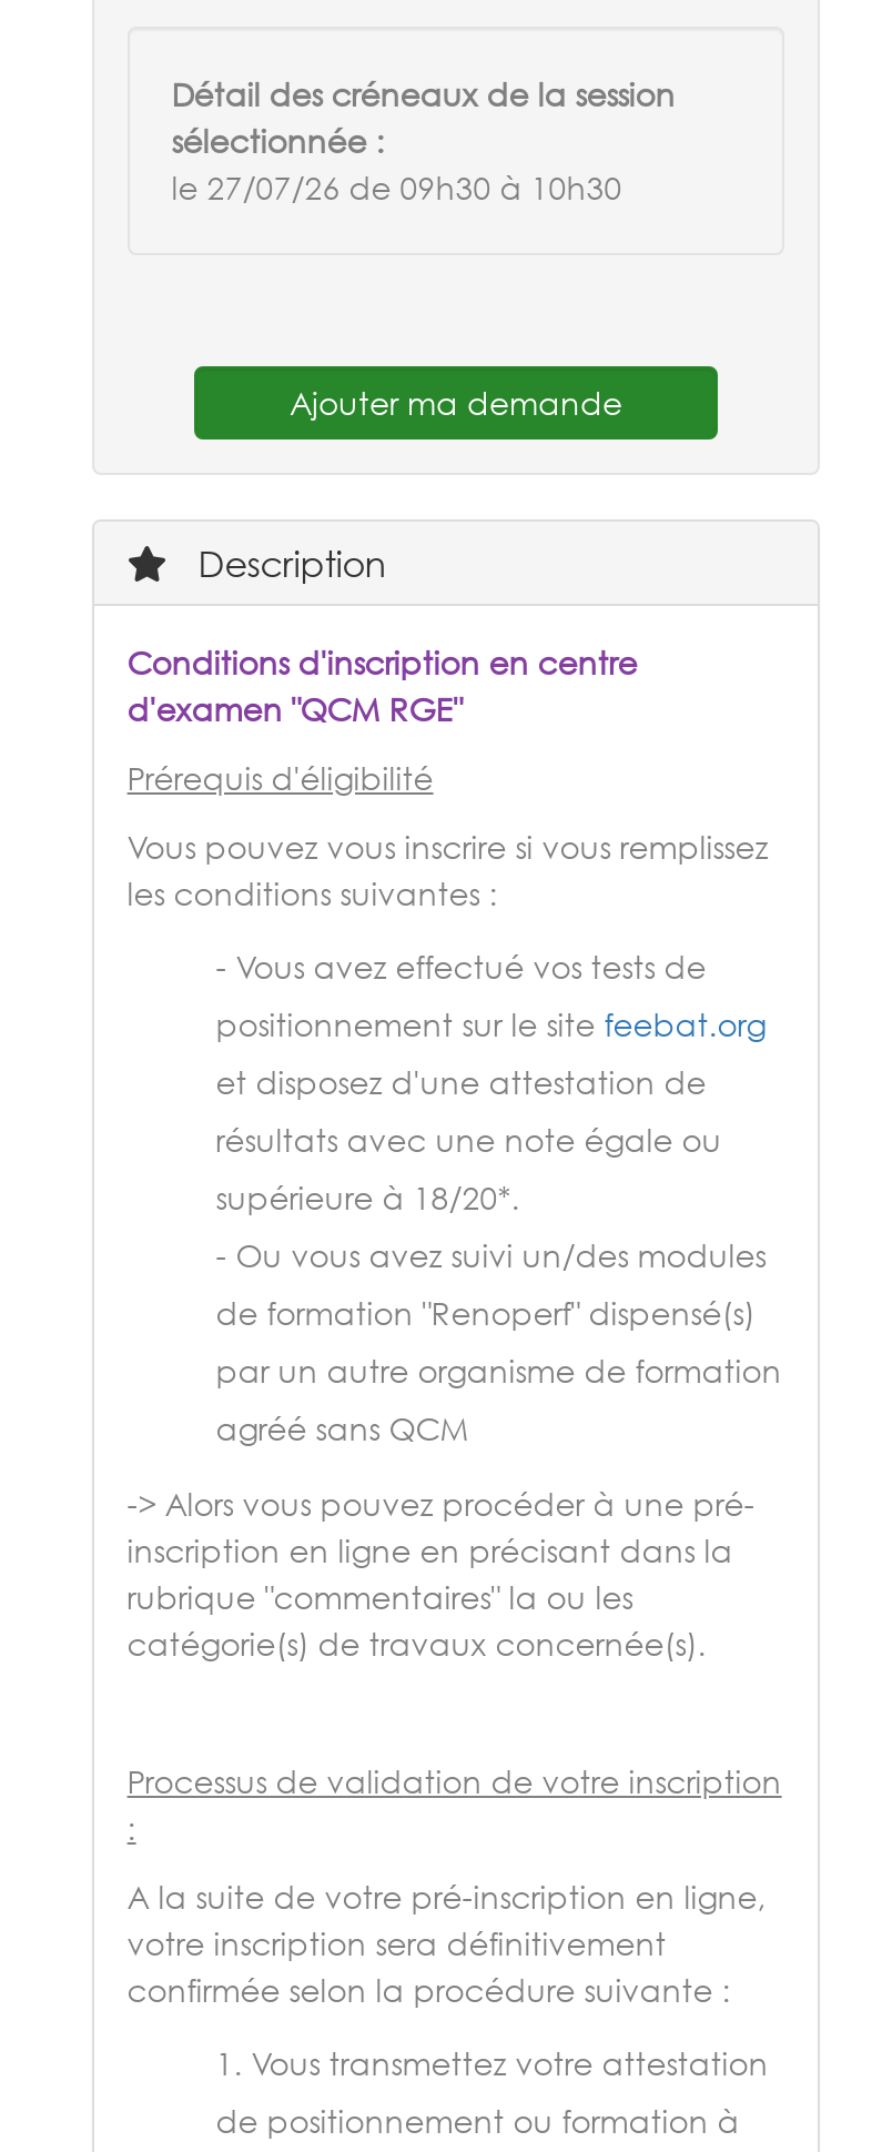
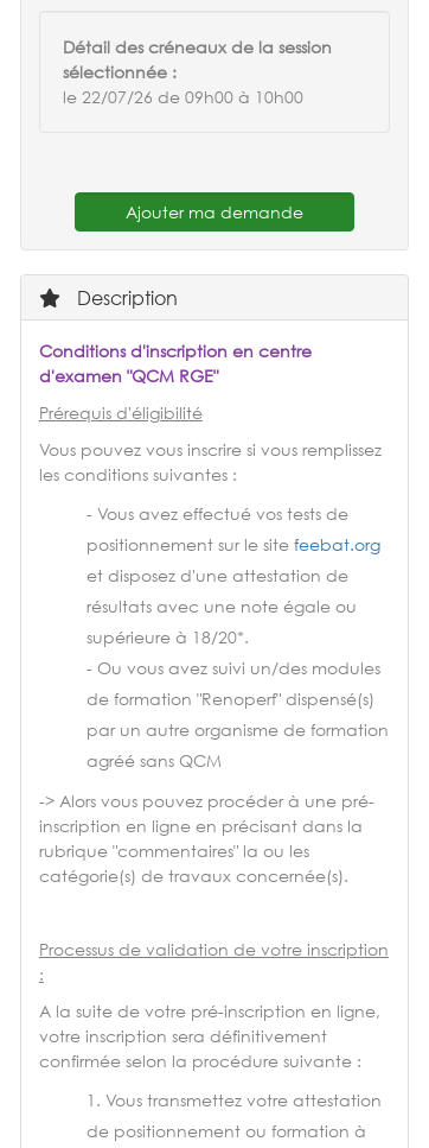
[172,166,622,209] le 27/07/26 de 09h30 à 10h30 -> [63,85,303,108] le 22/07/26 de 09h00 à 10h00

